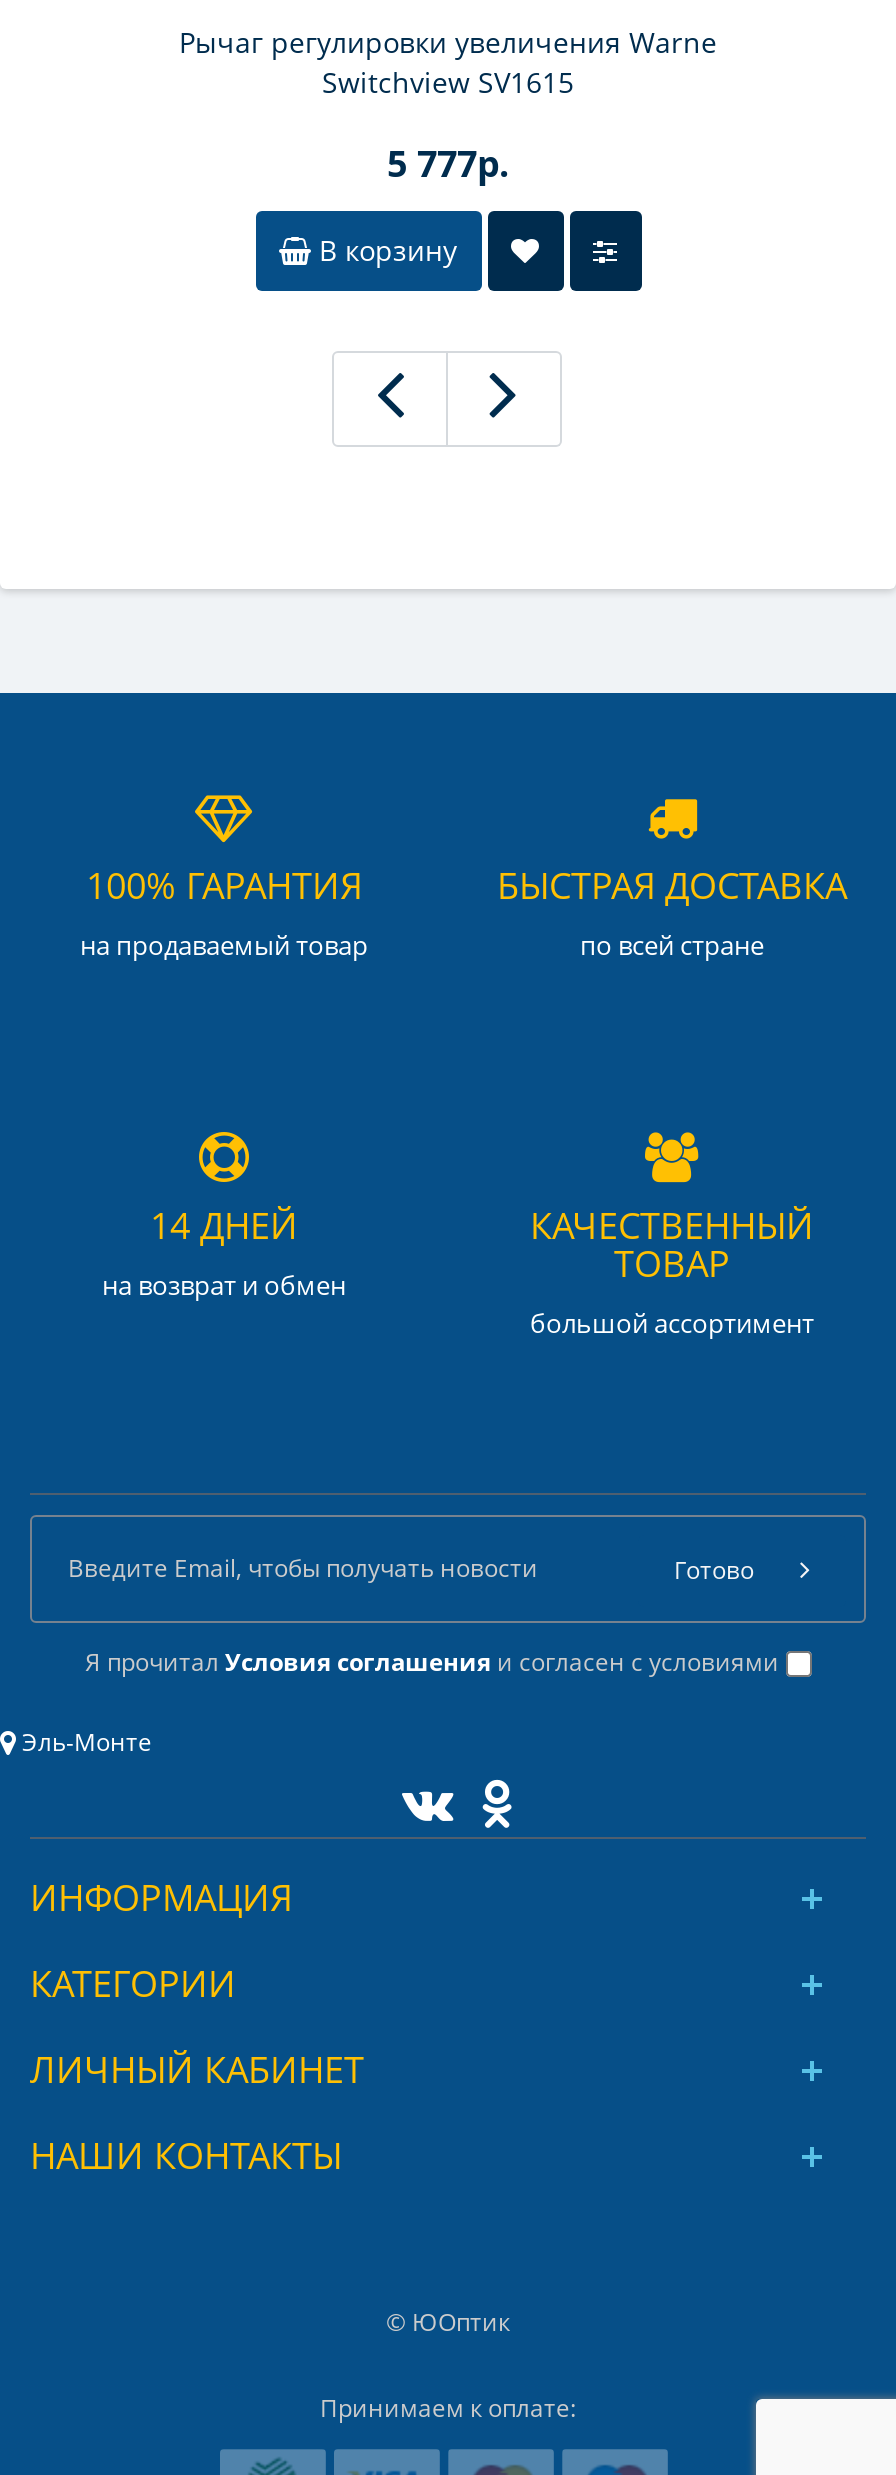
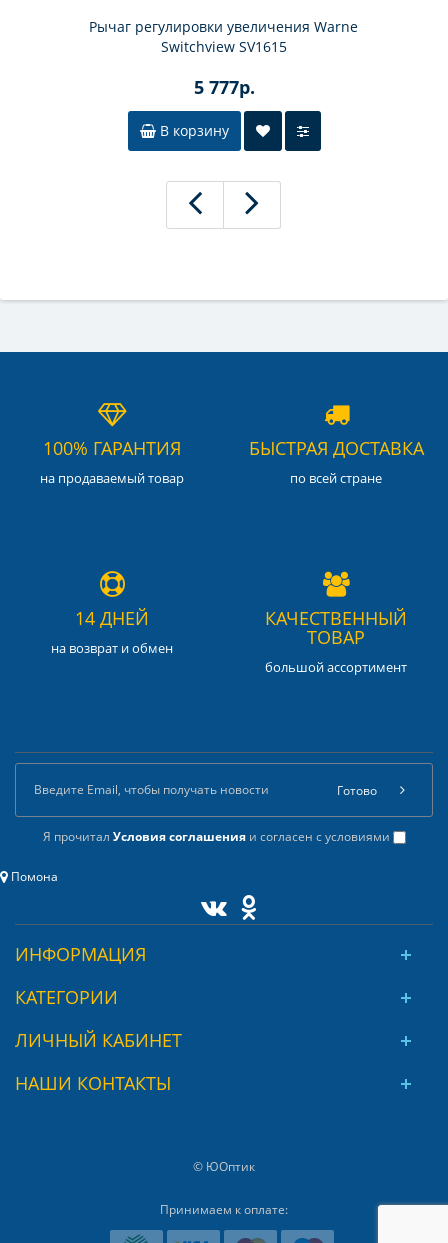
[16,1725,152,1759] Эль-Монте -> [8,868,58,885] Помона

